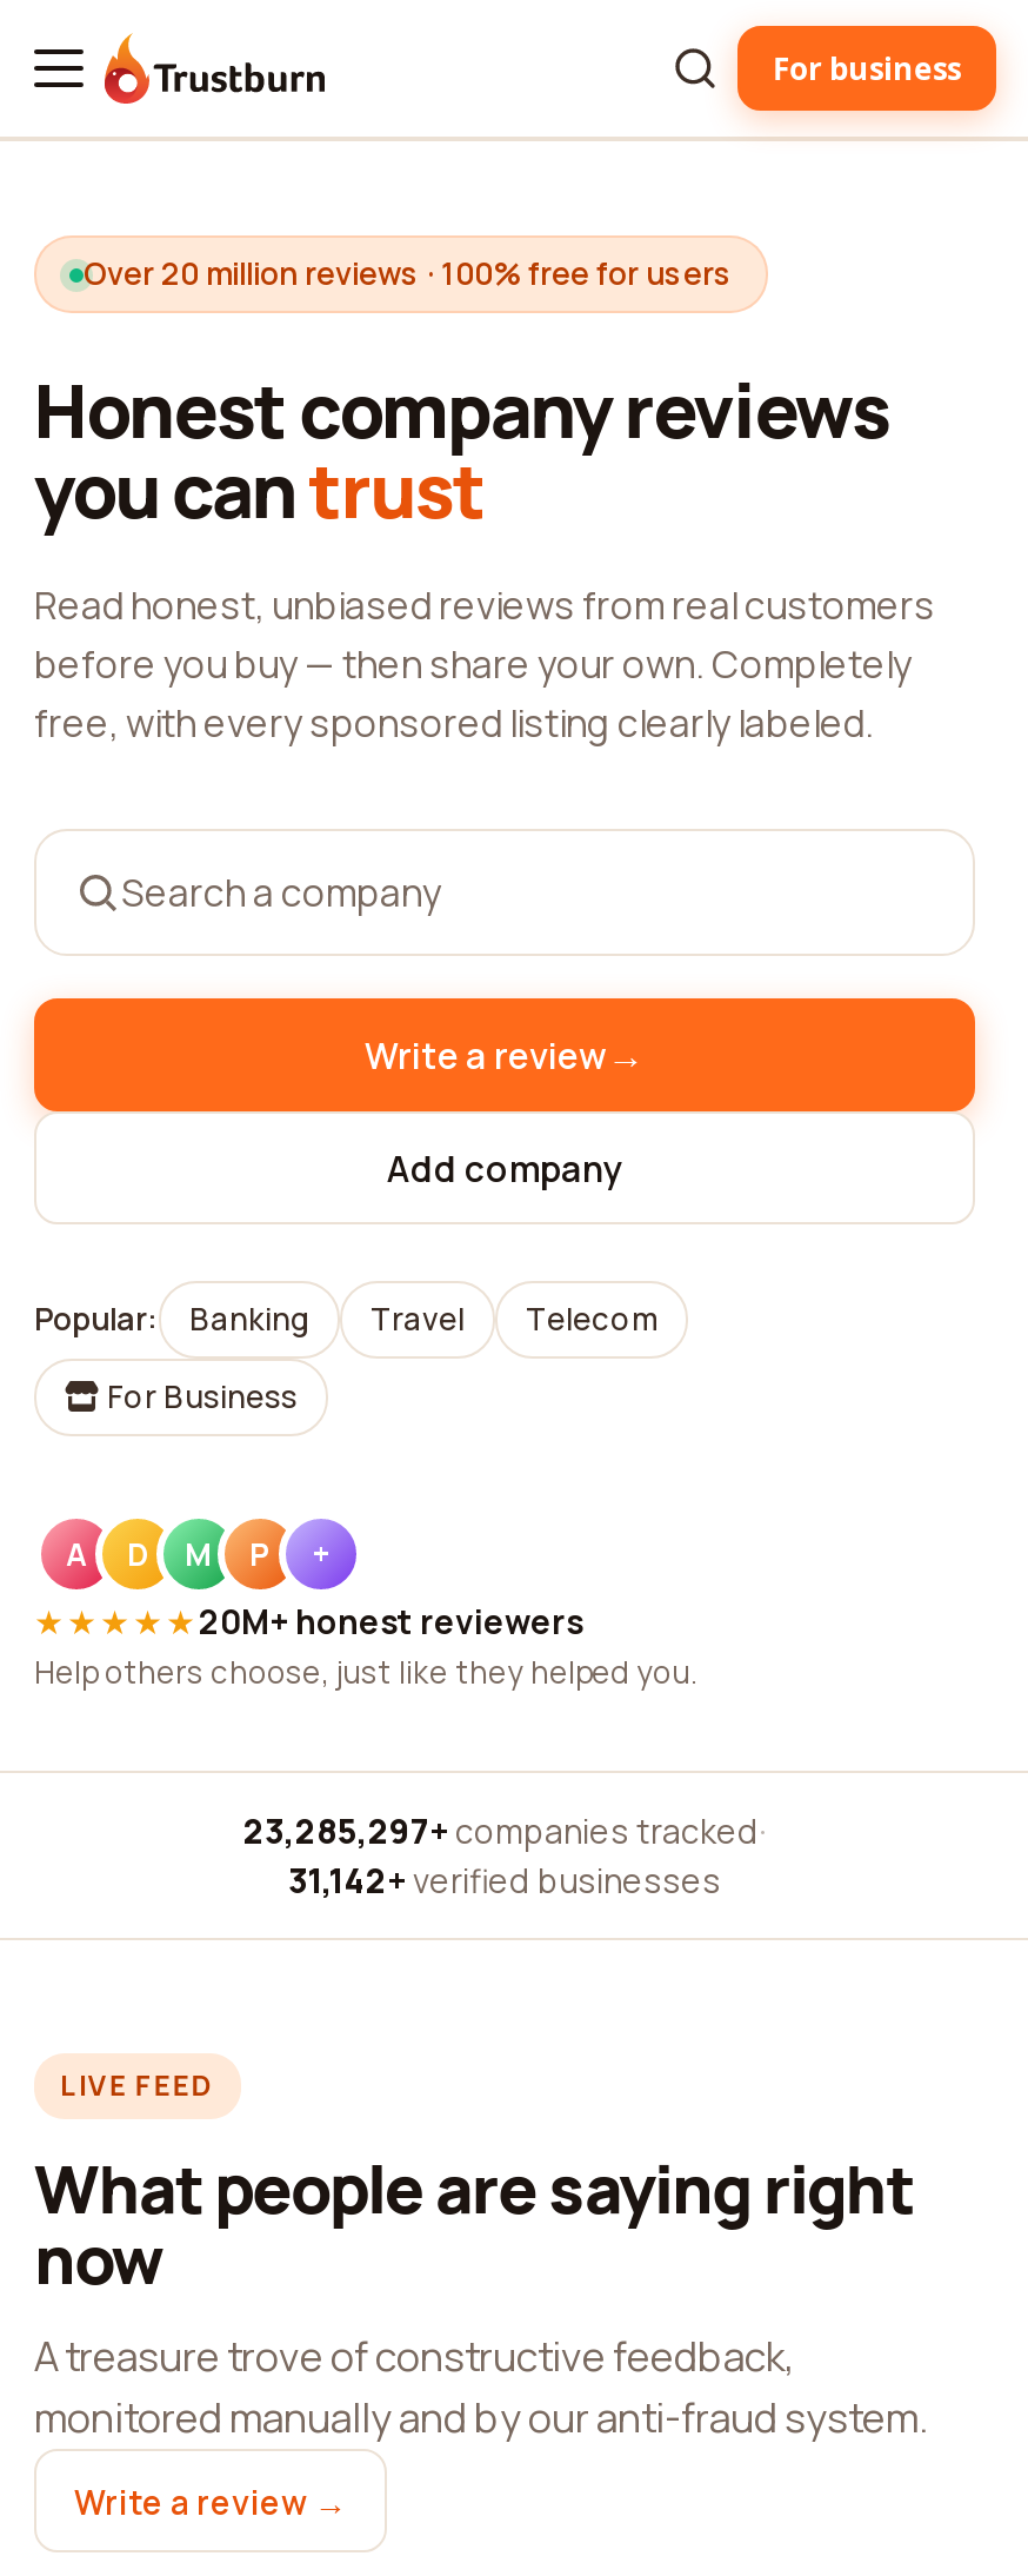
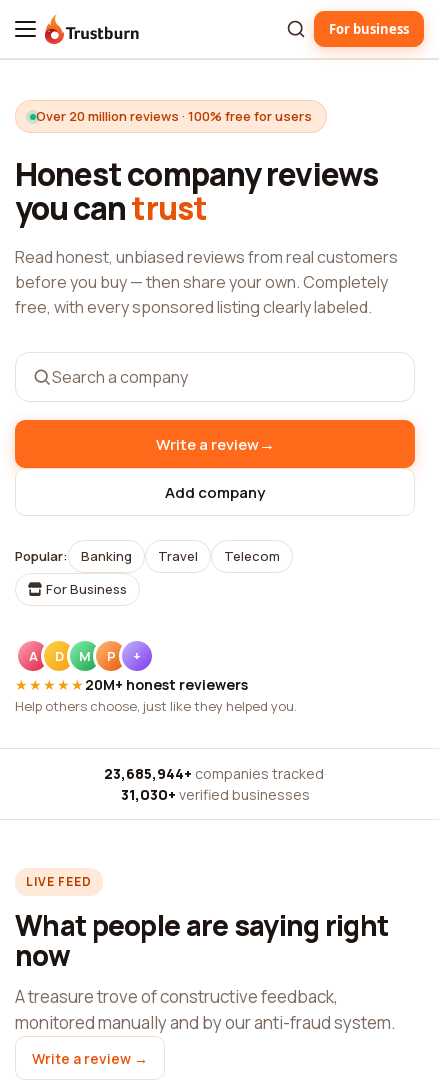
[243,1808,766,1853] 23,285,297+ companies tracked · -> [103,764,326,783] 23,685,944+ companies tracked ·
[288,1858,721,1903] 31,142+ verified businesses -> [120,785,309,804] 31,030+ verified businesses

